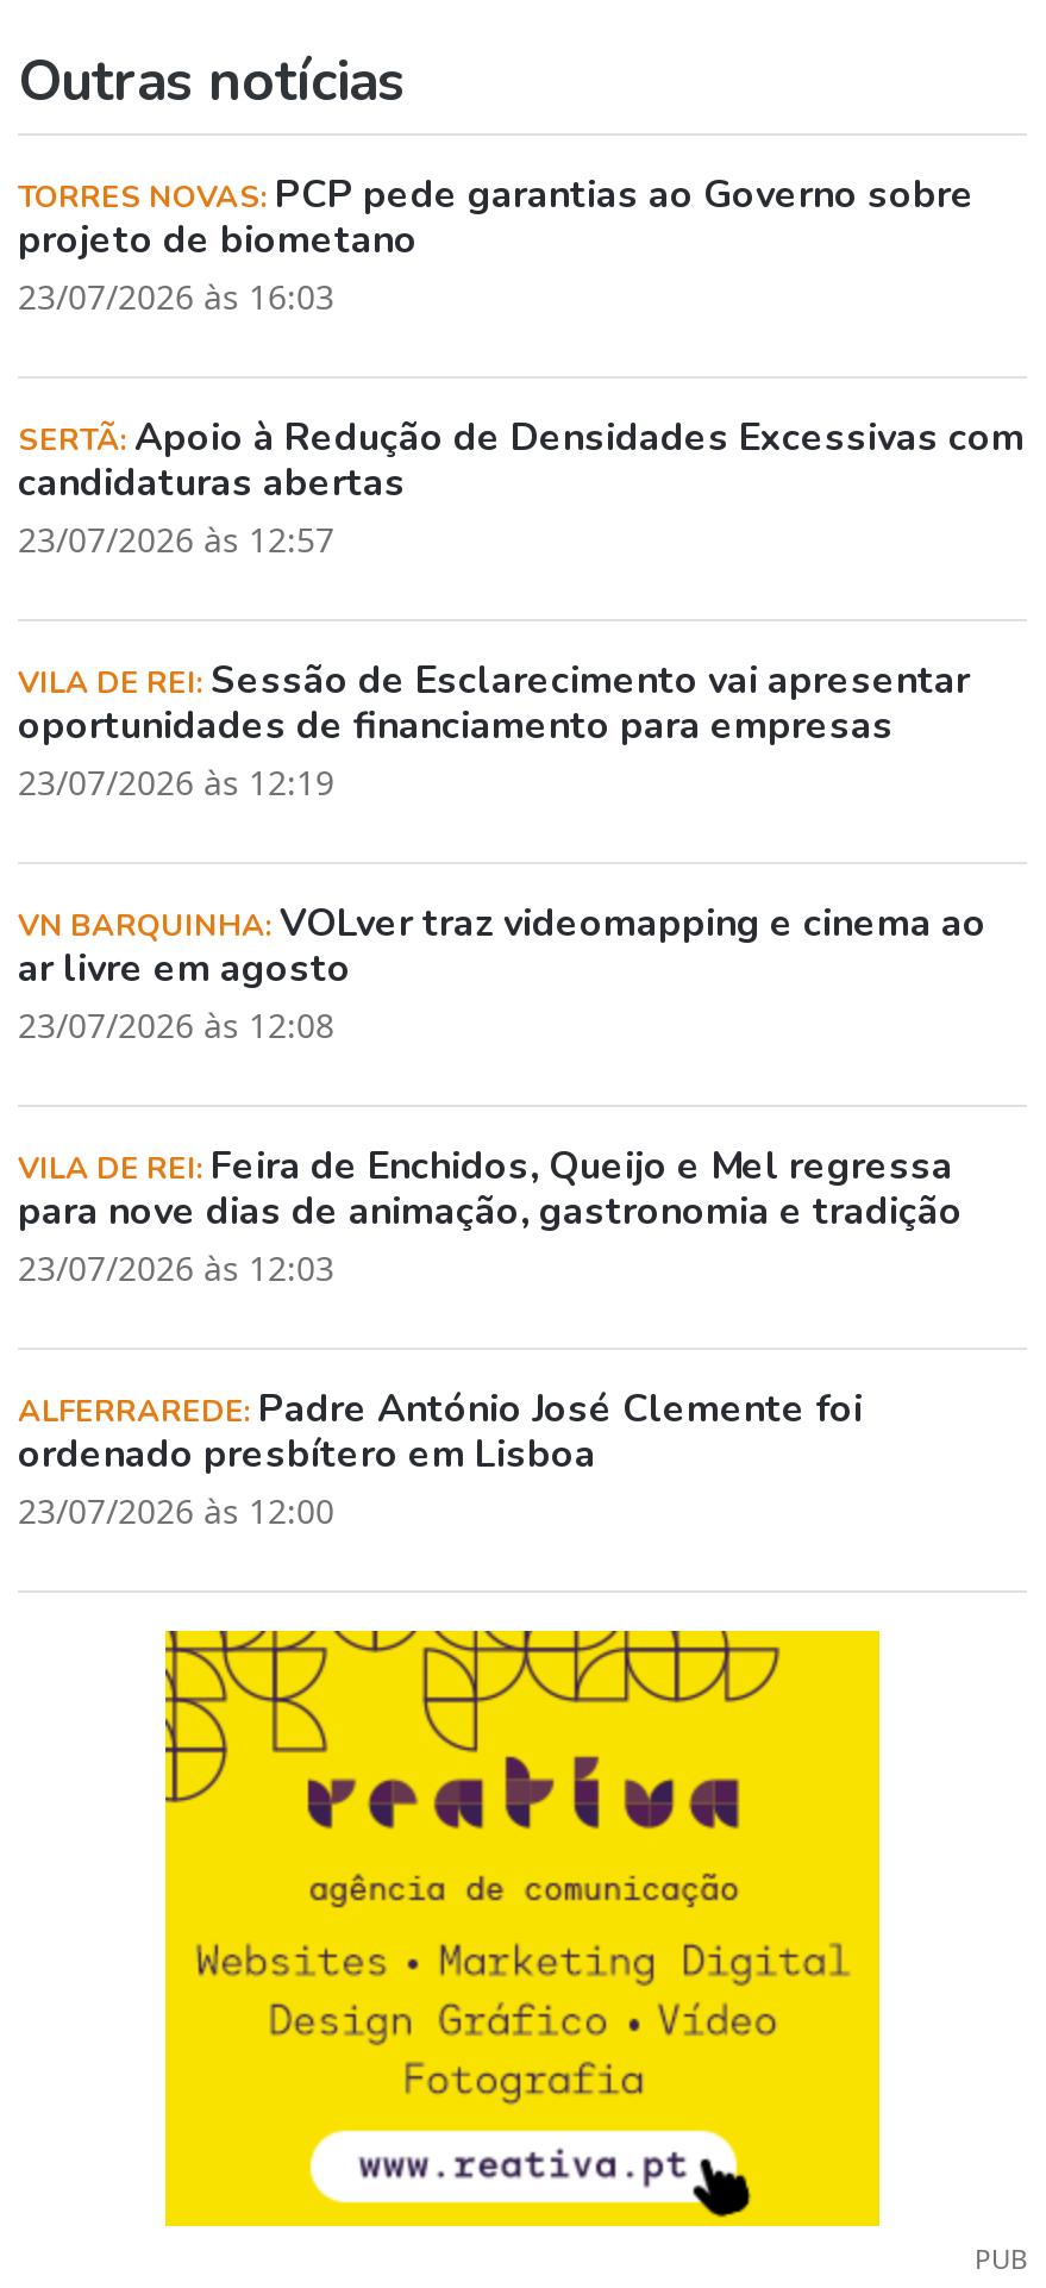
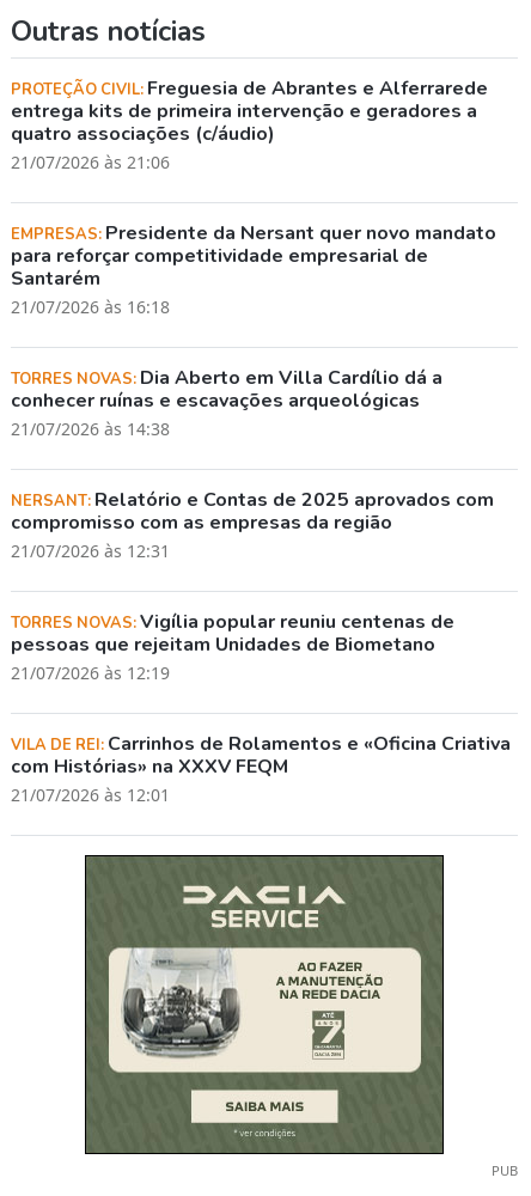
[18,170,975,320] TORRES NOVAS: PCP pede garantias ao Governo sobre | projeto de biometano | 23/07/2026 às 16:03 -> [11,75,488,173] PROTEÇÃO CIVIL: Freguesia de Abrantes e Alferrarede | entrega kits de primeira intervenção e geradores a | quatro associações (c/áudio) | 21/07/2026 às 21:06
[18,412,1025,562] SERTÃ: Apoio à Redução de Densidades Excessivas com | candidaturas abertas | 23/07/2026 às 12:57 -> [11,220,496,318] EMPRESAS: Presidente da Nersant quer novo mandato | para reforçar competitividade empresarial de | Santarém | 21/07/2026 às 16:18
[18,655,970,805] VILA DE REI: Sessão de Esclarecimento vai apresentar | oportunidades de financiamento para empresas | 23/07/2026 às 12:19 -> [11,364,443,440] TORRES NOVAS: Dia Aberto em Villa Cardílio dá a | conhecer ruínas e escavações arqueológicas | 21/07/2026 às 14:38
[18,898,987,1048] VN BARQUINHA: VOLver traz videomapping e cinema ao | ar livre em agosto | 23/07/2026 às 12:08 -> [11,486,494,562] NERSANT: Relatório e Contas de 2025 aprovados com | compromisso com as empresas da região | 21/07/2026 às 12:31
[18,1141,963,1291] VILA DE REI: Feira de Enchidos, Queijo e Mel regressa | para nove dias de animação, gastronomia e tradição | 23/07/2026 às 12:03 -> [11,608,454,684] TORRES NOVAS: Vigília popular reuniu centenas de | pessoas que rejeitam Unidades de Biometano | 21/07/2026 às 12:19
[18,1384,863,1534] ALFERRAREDE: Padre António José Clemente foi | ordenado presbítero em Lisboa | 23/07/2026 às 12:00 -> [11,730,511,806] VILA DE REI: Carrinhos de Rolamentos e «Oficina Criativa | com Histórias» na XXXV FEQM | 21/07/2026 às 12:01
[163,1627,882,2230] [image] -> [84,854,445,1155] [image]

